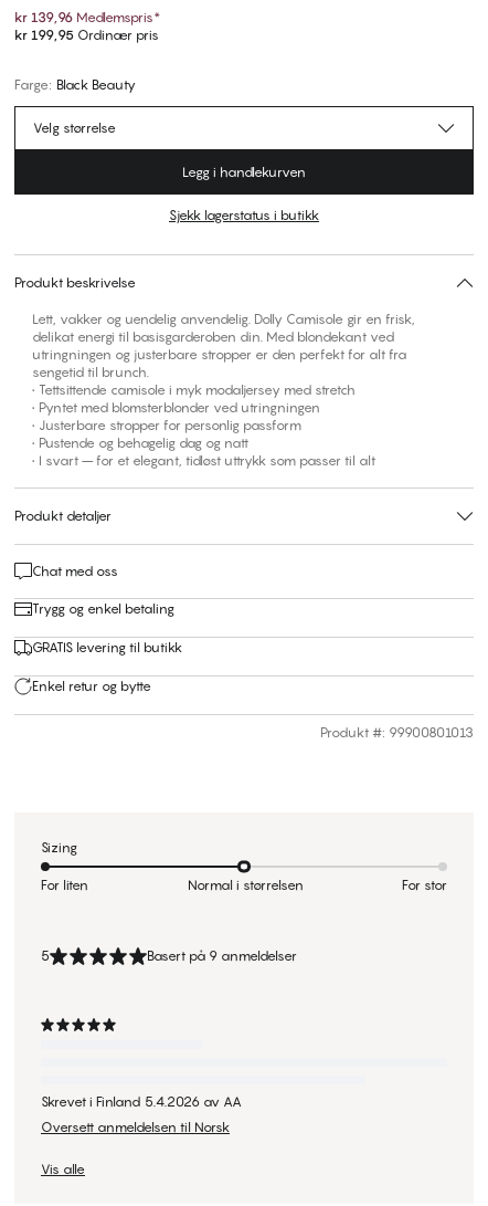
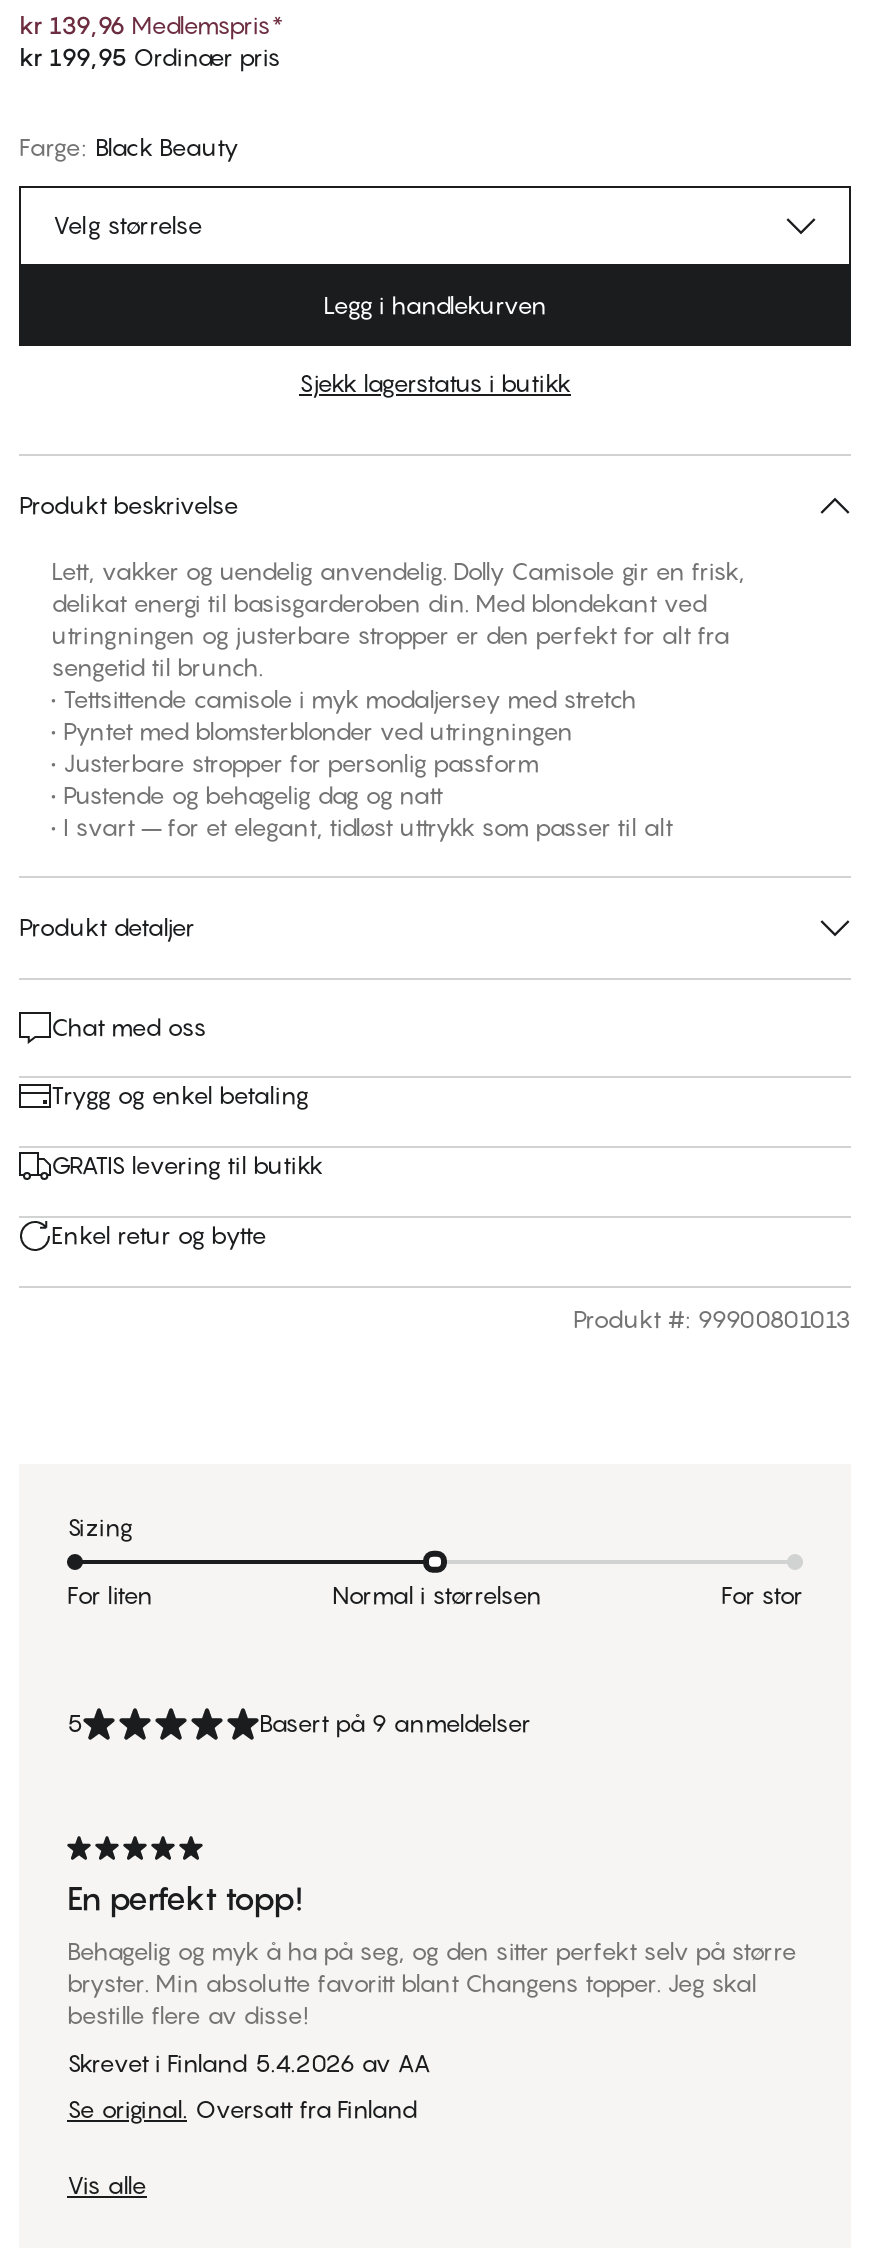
none -> [67,1879,797,2031] En perfekt topp! | Behagelig og myk å ha på seg, og den sitter perfekt selv på større | bryster. Min absolutte favoritt blant Changens topper. Jeg skal | bestille flere av disse!
[41,1119,230,1136] Oversett anmeldelsen til Norsk -> [67,2095,417,2125] Se original. Oversatt fra Finland

